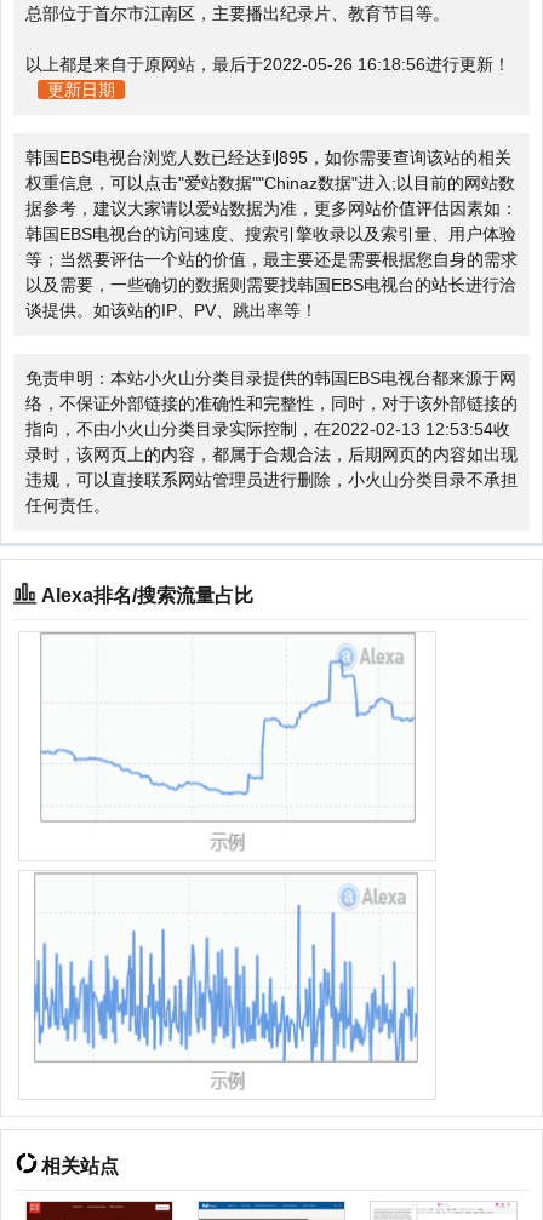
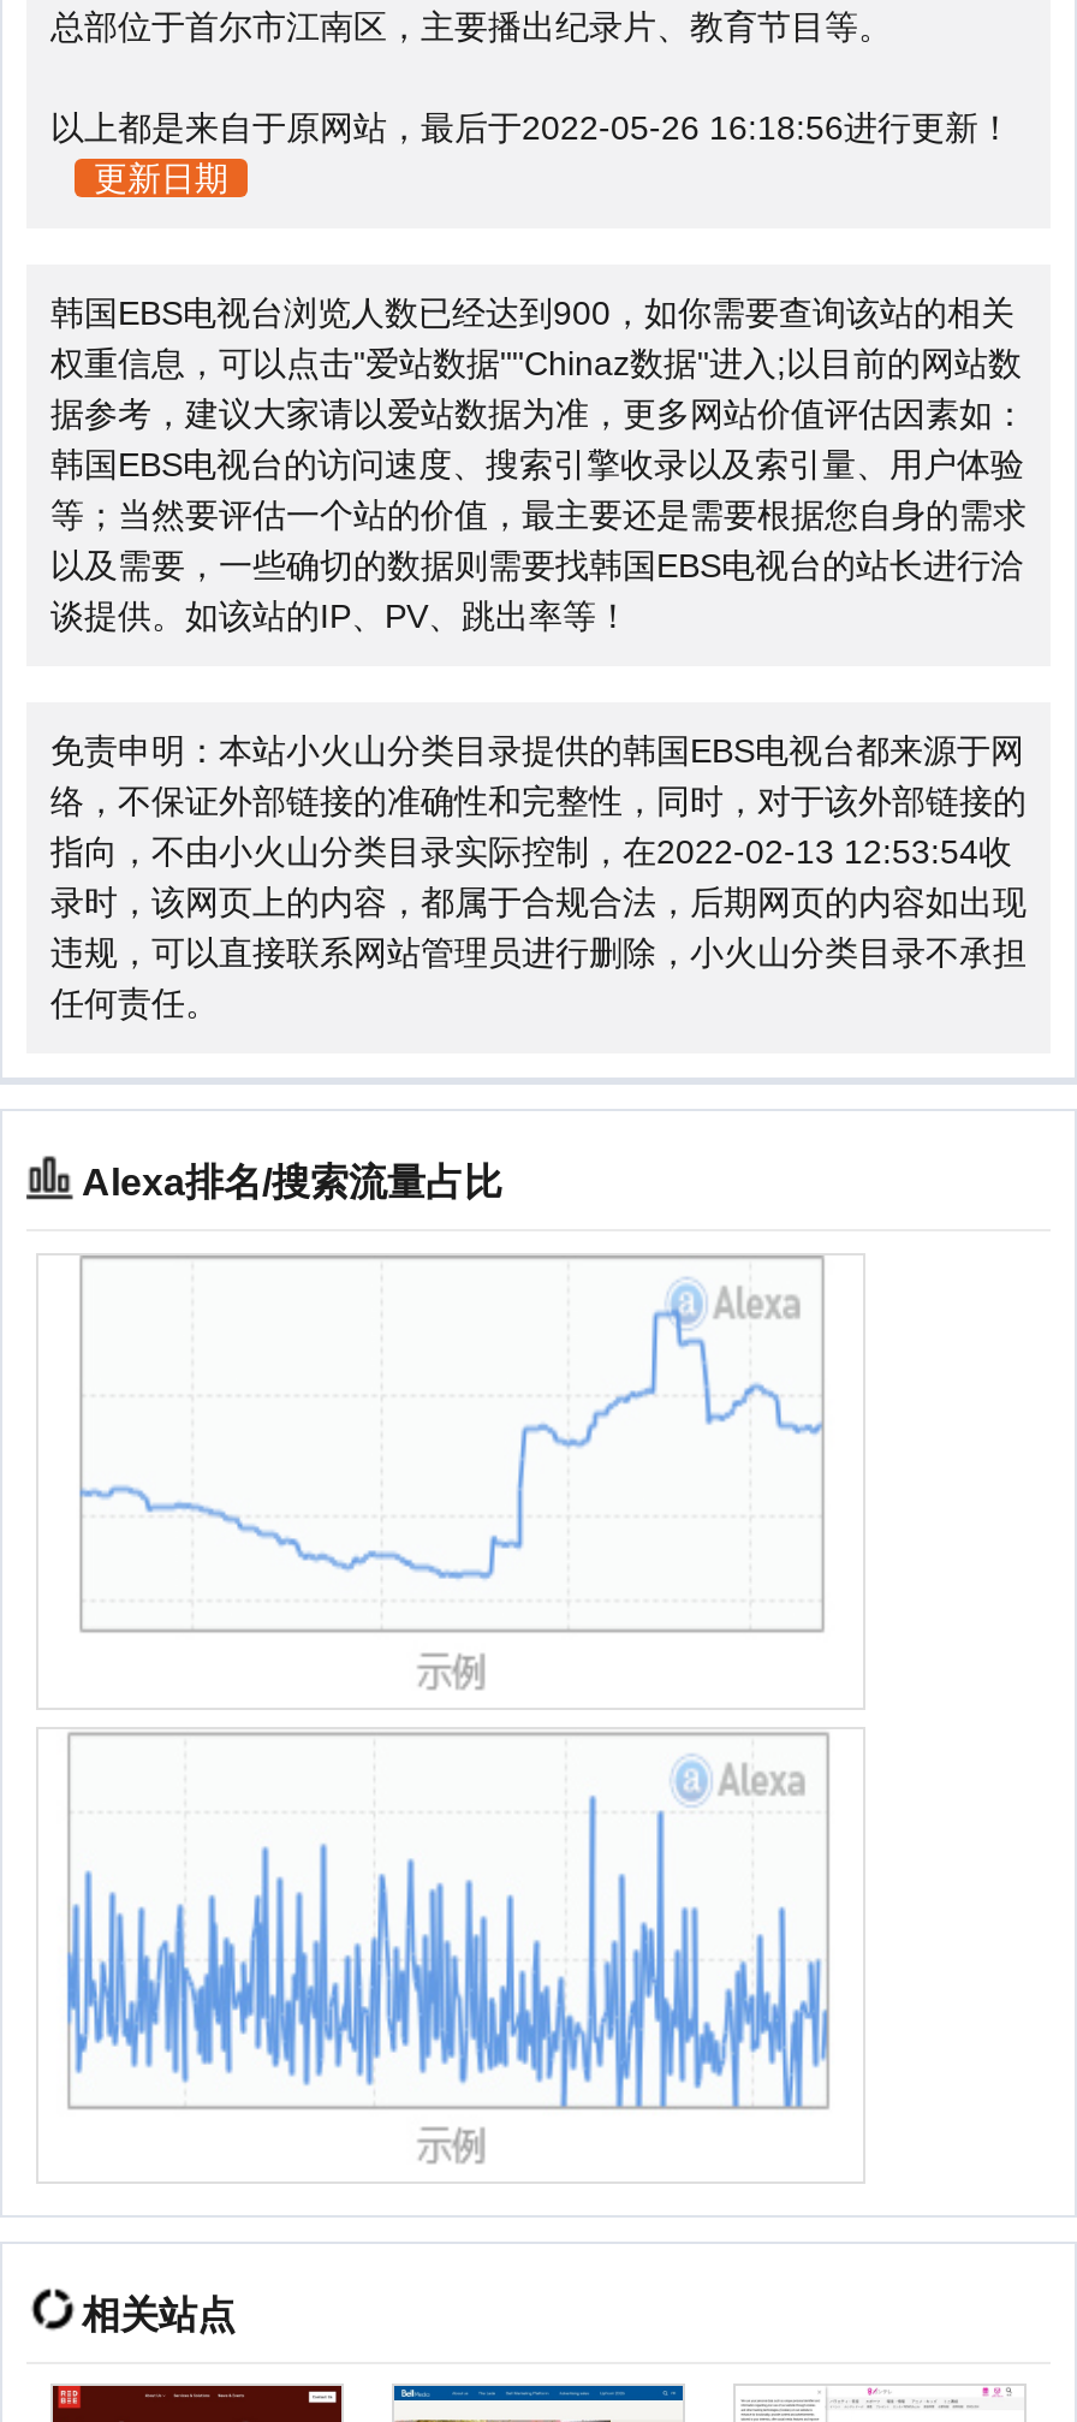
[25,148,511,167] 韩国EBS电视台浏览人数已经达到895，如你需要查询该站的相关 -> [50,293,1014,332] 韩国EBS电视台浏览人数已经达到900，如你需要查询该站的相关

